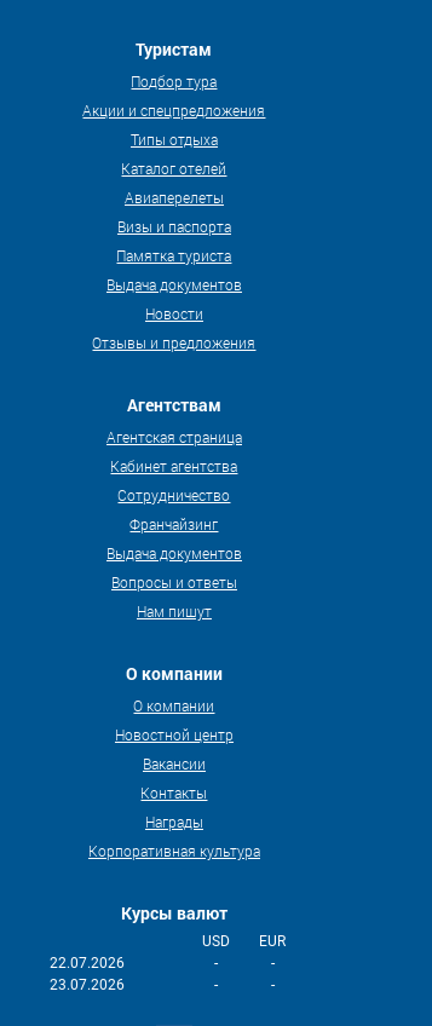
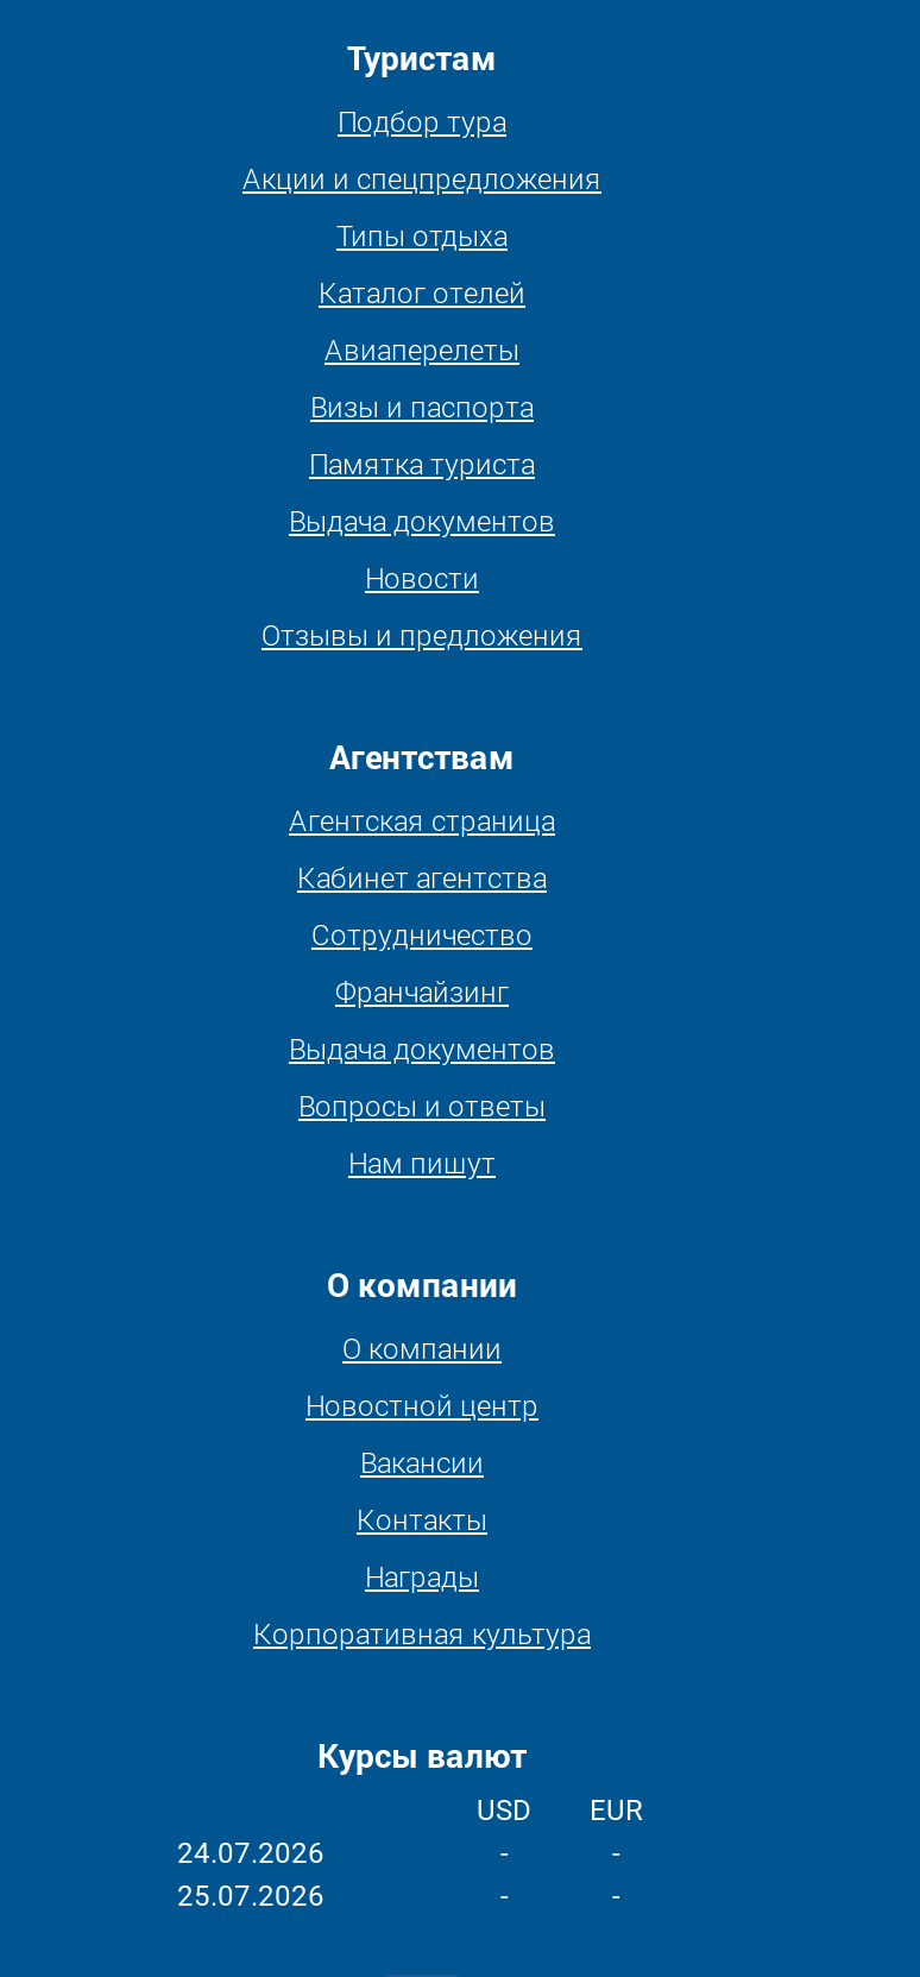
[50,955,125,972] 22.07.2026 -> [177,1837,324,1870] 24.07.2026
[50,976,125,993] 23.07.2026 -> [177,1880,324,1913] 25.07.2026

